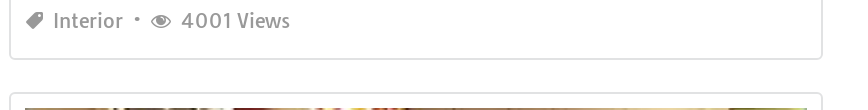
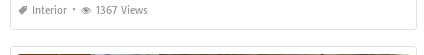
[181,9,291,35] 4001 Views -> [96,4,148,17] 1367 Views

